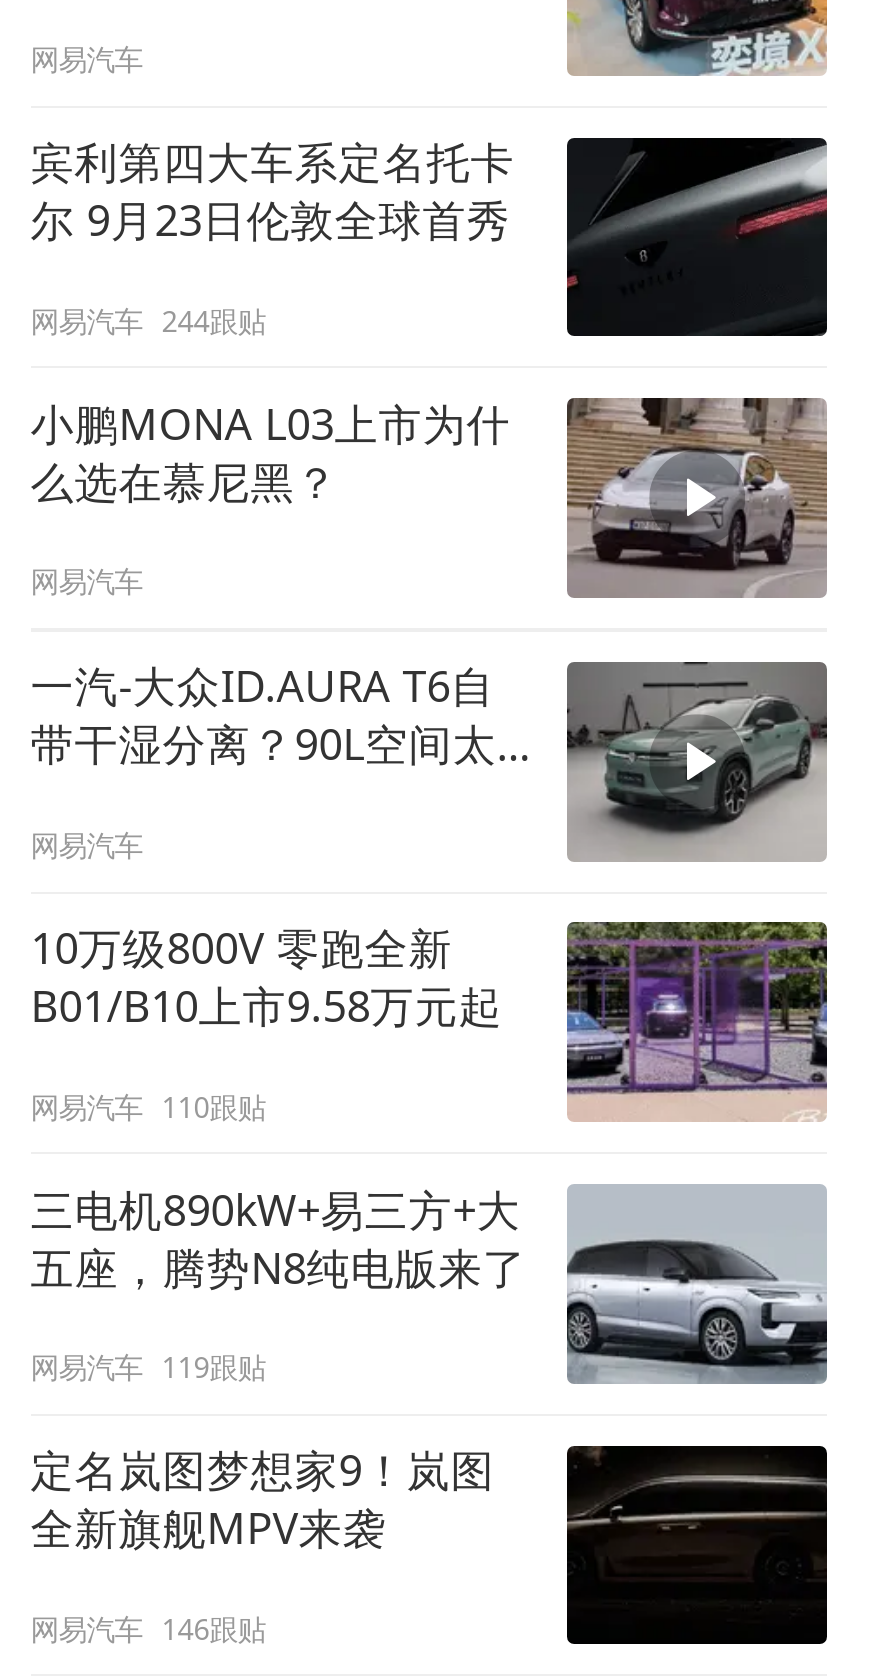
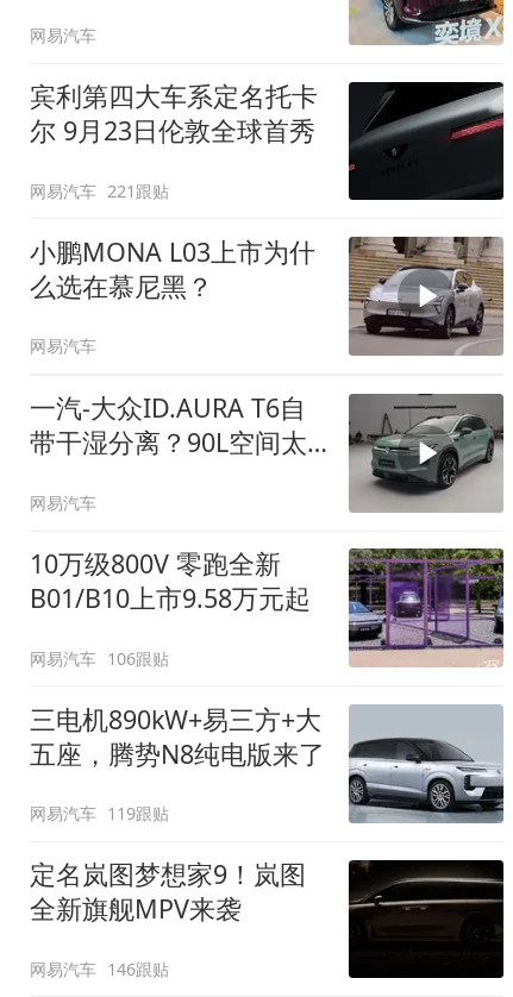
[30,301,266,339] 网易汽车 244跟贴 -> [29,179,169,202] 网易汽车 221跟贴
[30,1087,266,1125] 网易汽车 110跟贴 -> [29,647,169,669] 网易汽车 106跟贴

